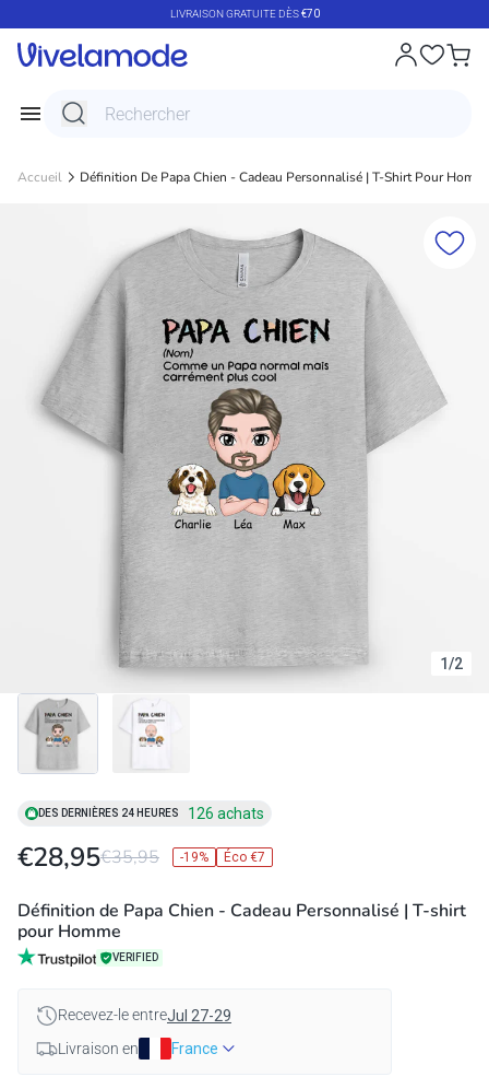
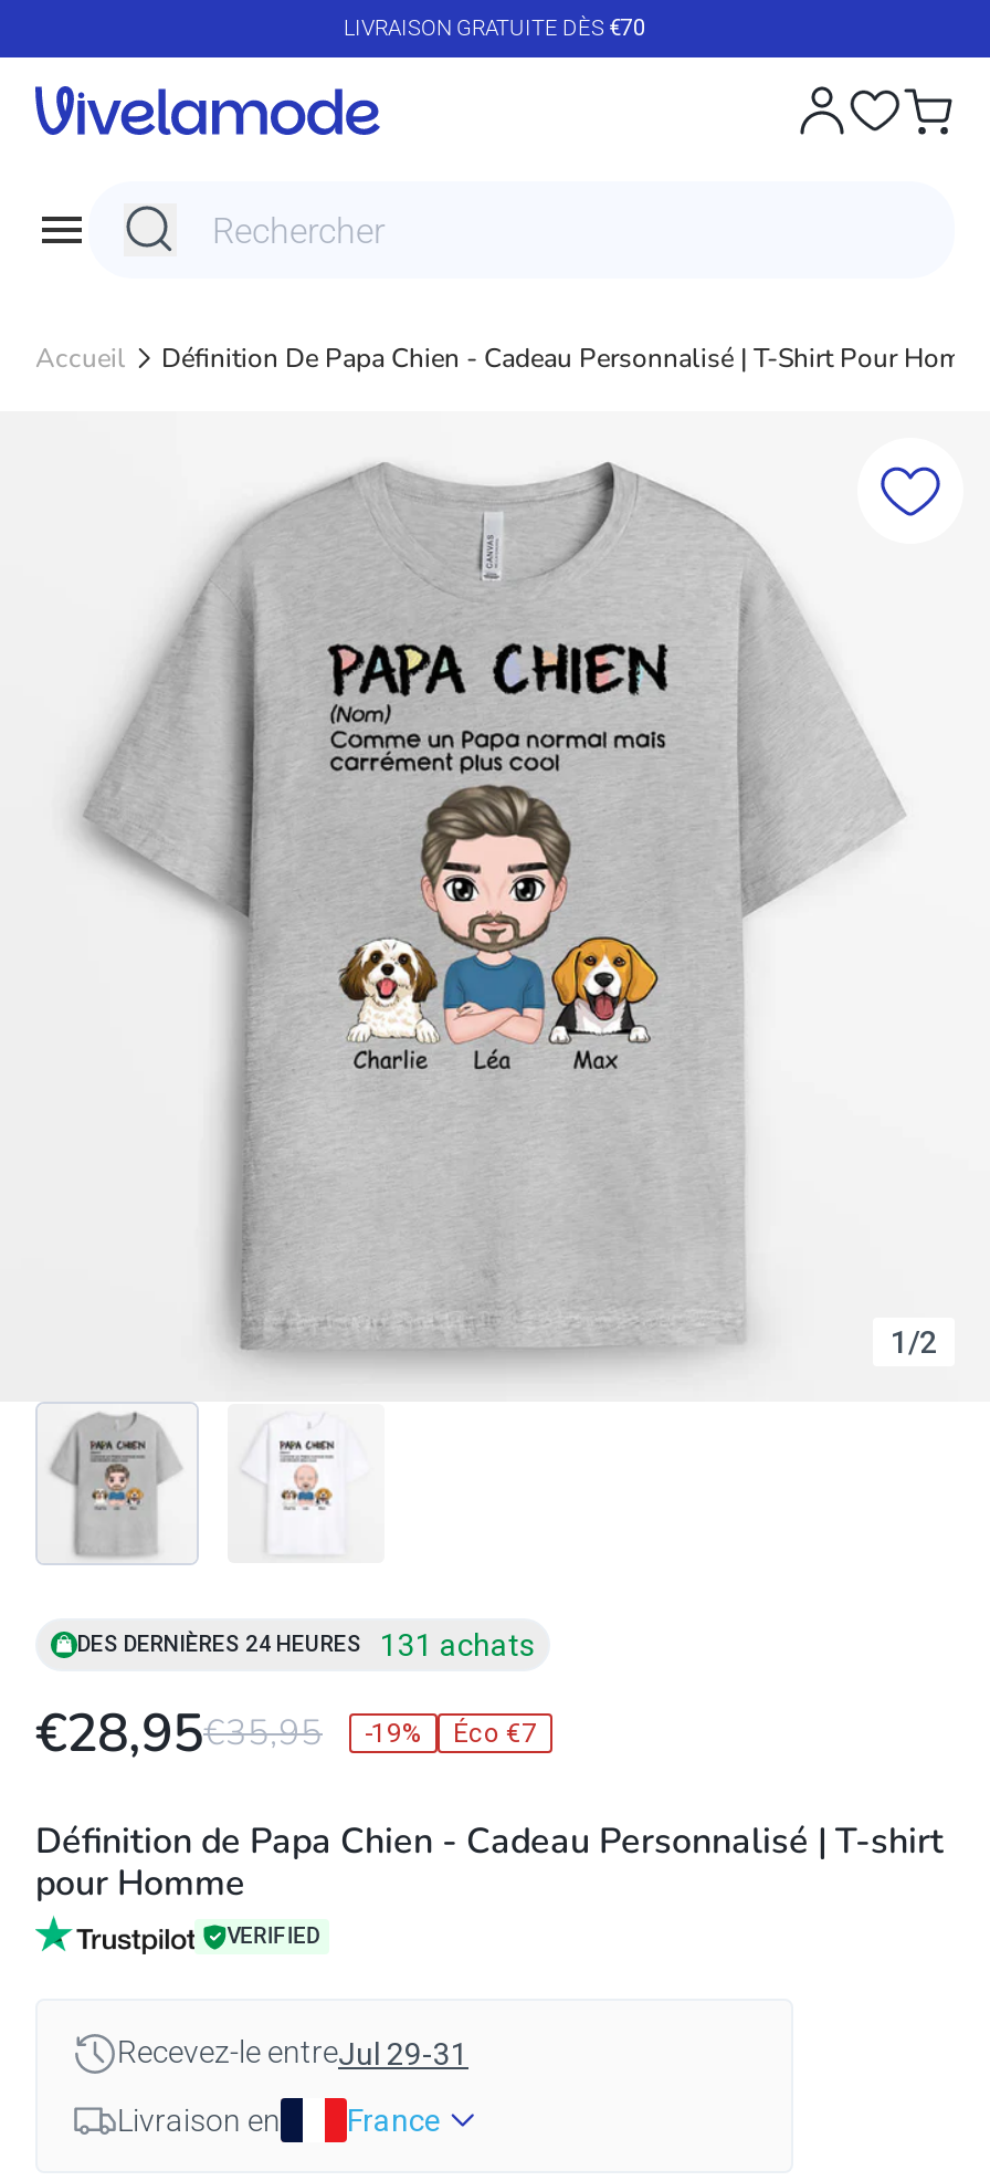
[38,804,264,822] DES DERNIÈRES 24 HEURES 126 achats -> [77,1626,535,1662] DES DERNIÈRES 24 HEURES 131 achats
[58,1006,231,1024] Recevez-le entreJul 27-29 -> [117,2034,468,2071] Recevez-le entreJul 29-31

